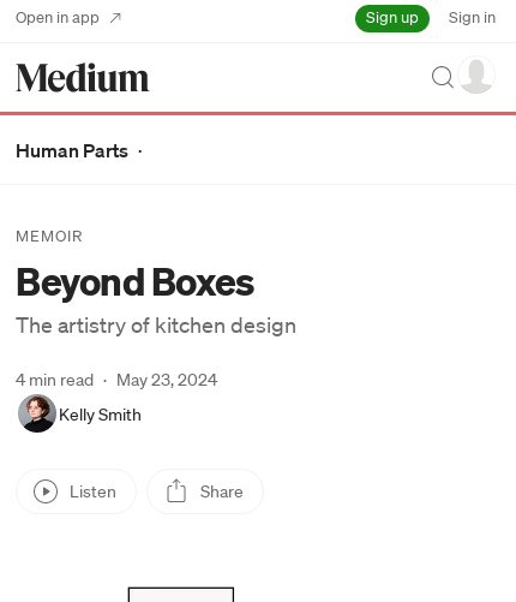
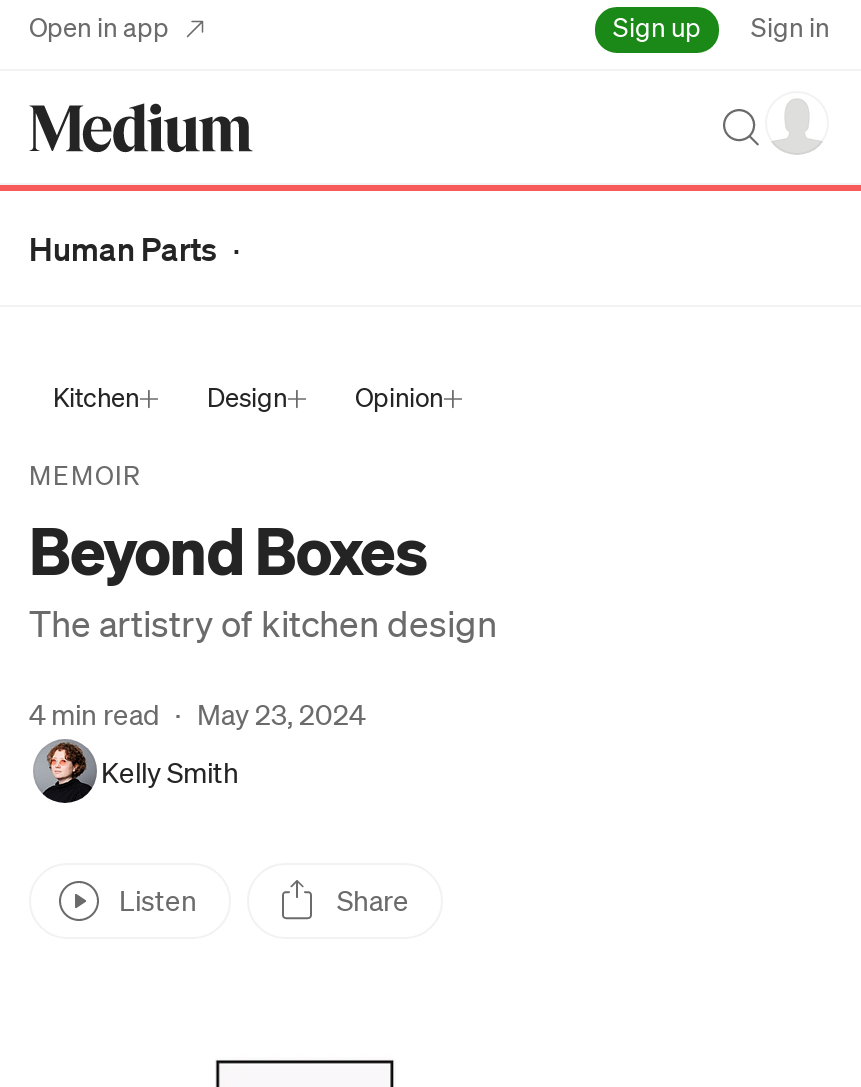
none -> [53,381,443,415] Kitchen | Design | Opinion

